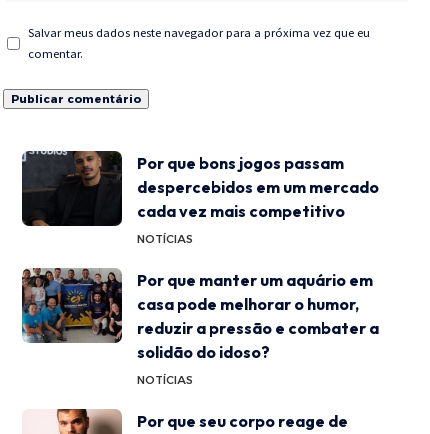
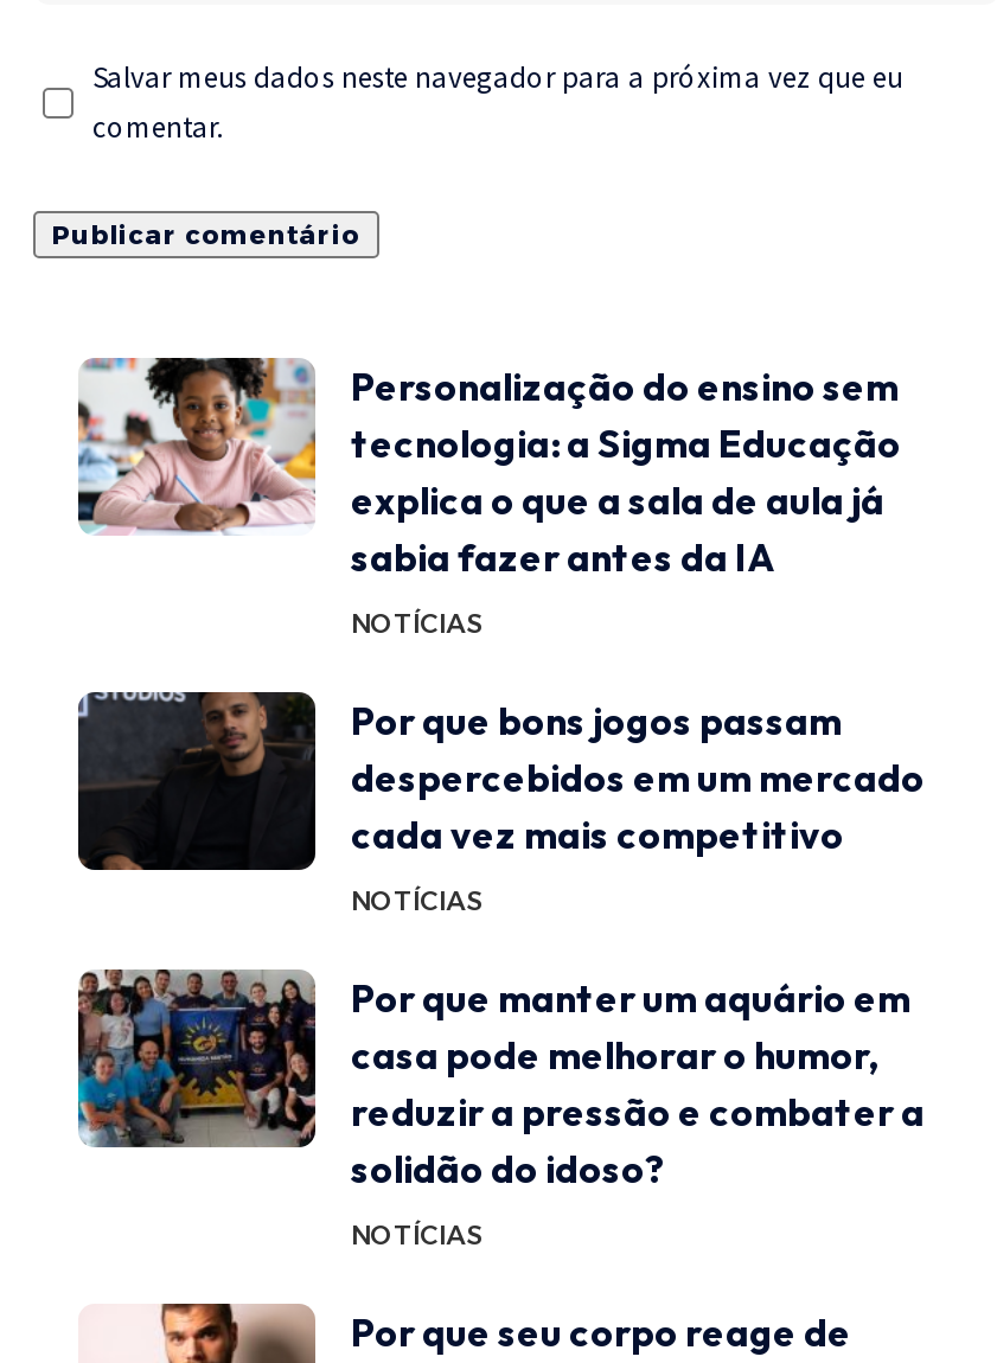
none -> [76,356,901,641] [image] | Personalização do ensino sem | tecnologia: a Sigma Educação | explica o que a sala de aula já | sabia fazer antes da IA | NOTÍCIAS

